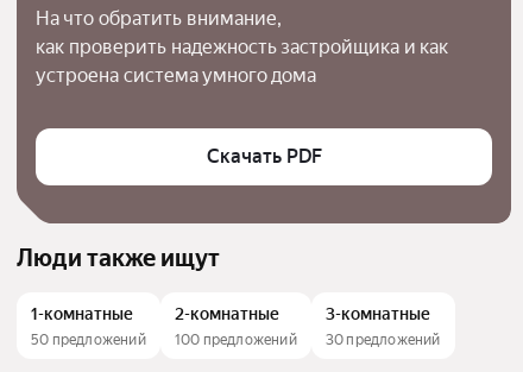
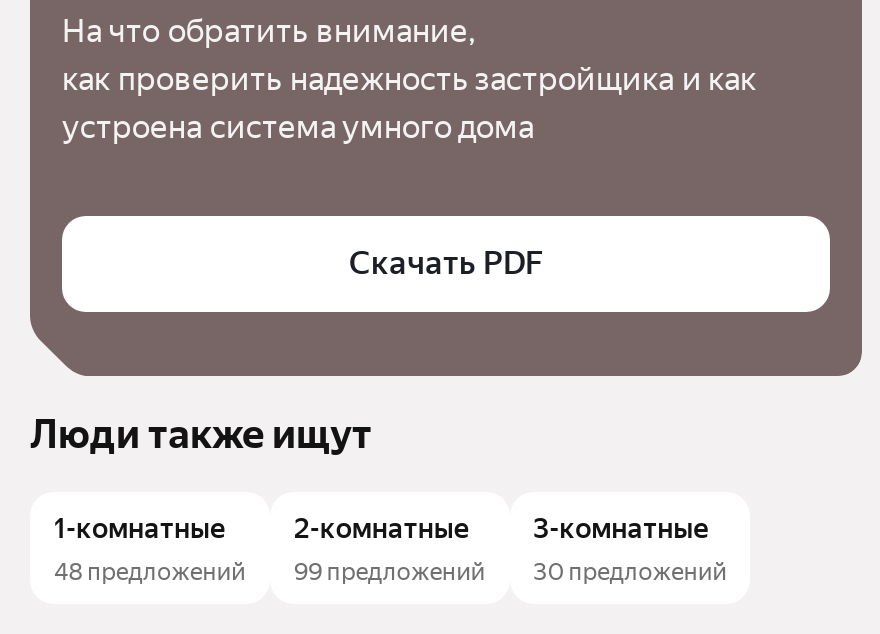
[31,332,146,348] 50 предложений -> [54,558,246,586] 48 предложений
[174,332,297,348] 100 предложений -> [294,558,485,586] 99 предложений

